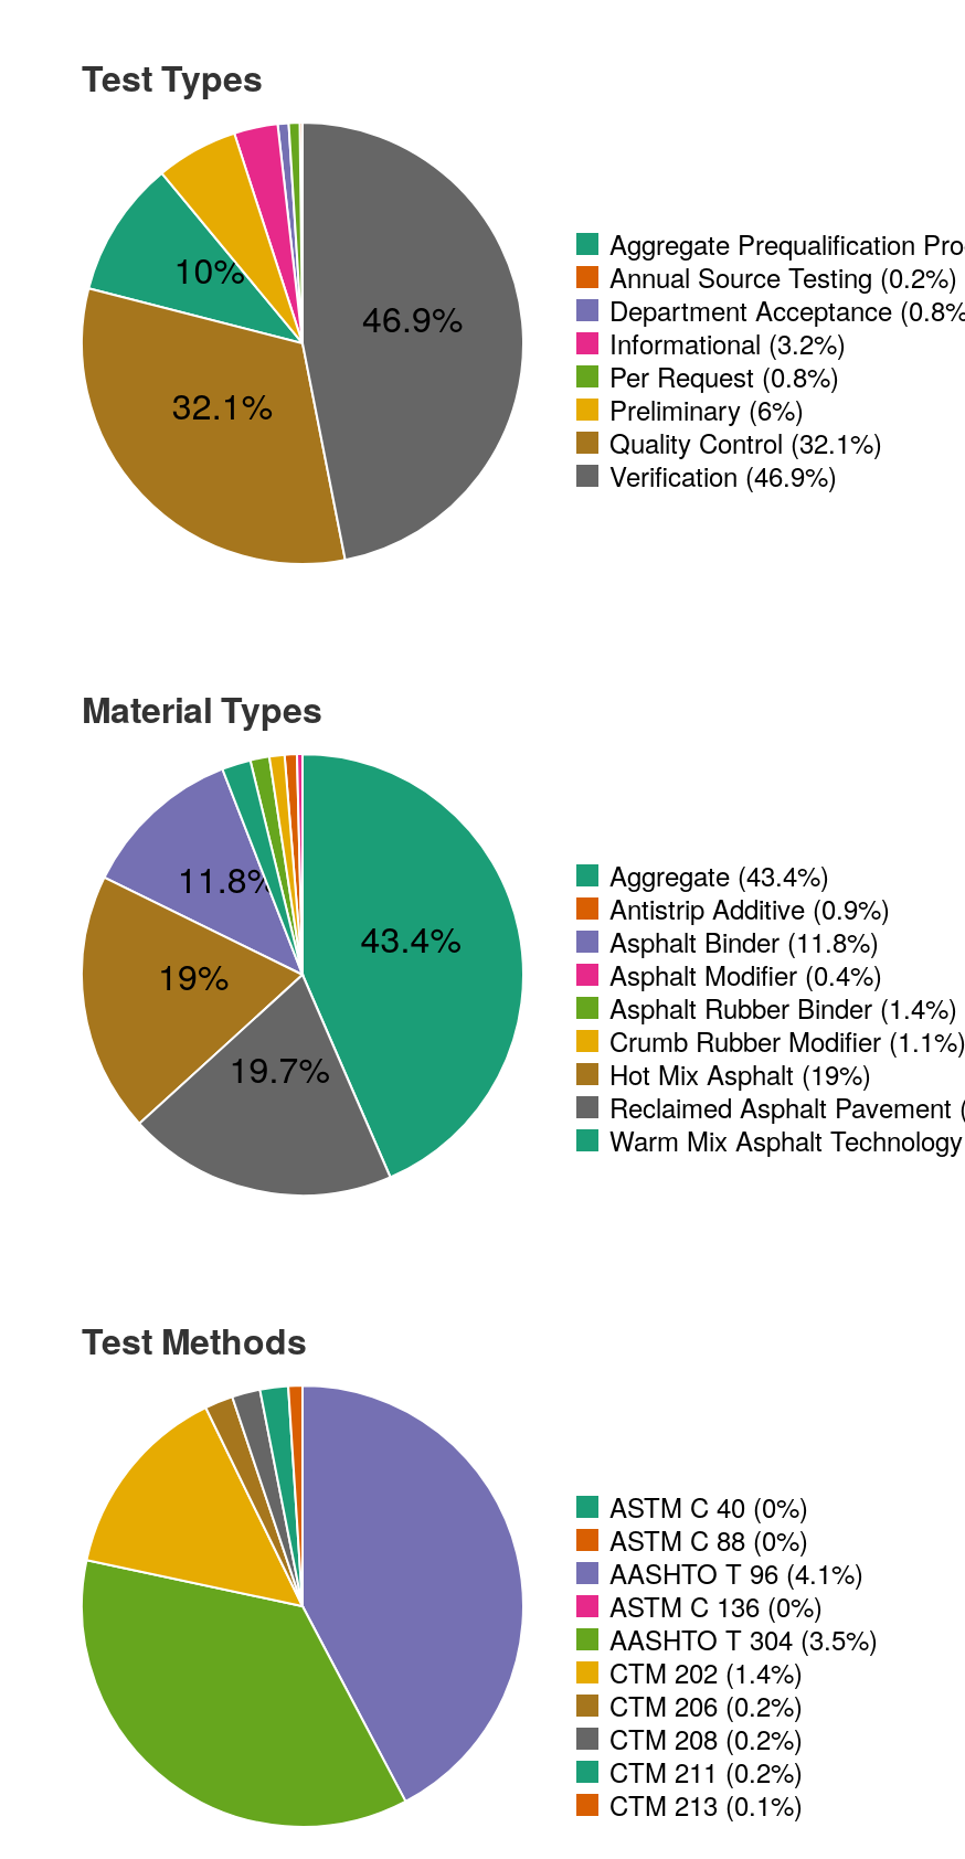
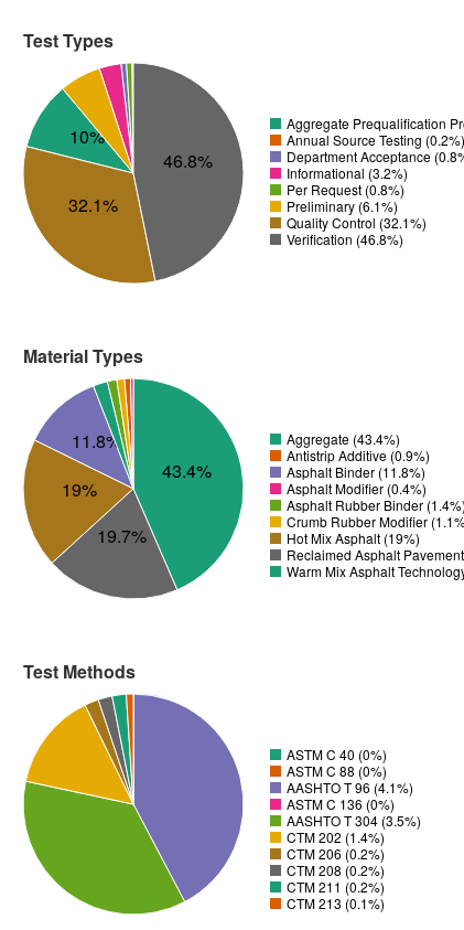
[362,292,463,342] 46.9% -> [163,148,213,173] 46.8%
[609,390,804,428] Preliminary (6%) -> [287,196,398,215] Preliminary (6.1%)
[609,456,837,495] Verification (46.9%) -> [287,229,403,248] Verification (46.8%)

